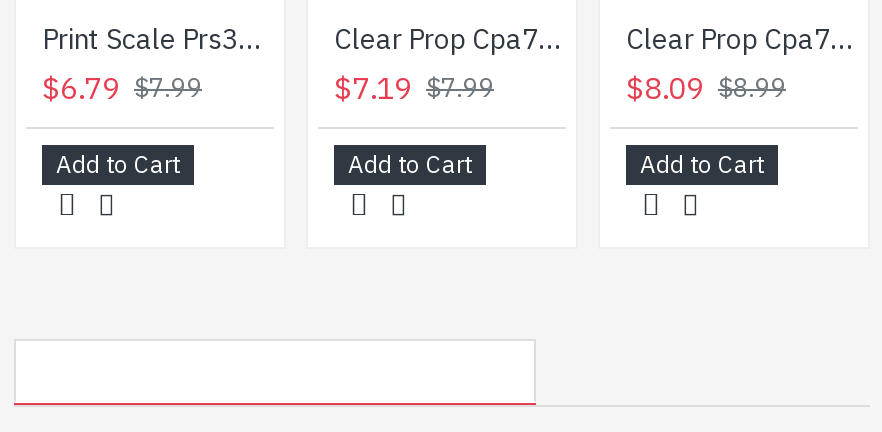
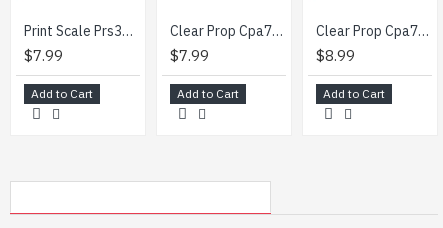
[42,70,202,108] $6.79 $7.99 -> [24,46,63,65] $7.99
[334,70,494,108] $7.19 $7.99 -> [170,46,209,65] $7.99
[626,70,786,108] $8.09 $8.99 -> [316,46,355,65] $8.99

